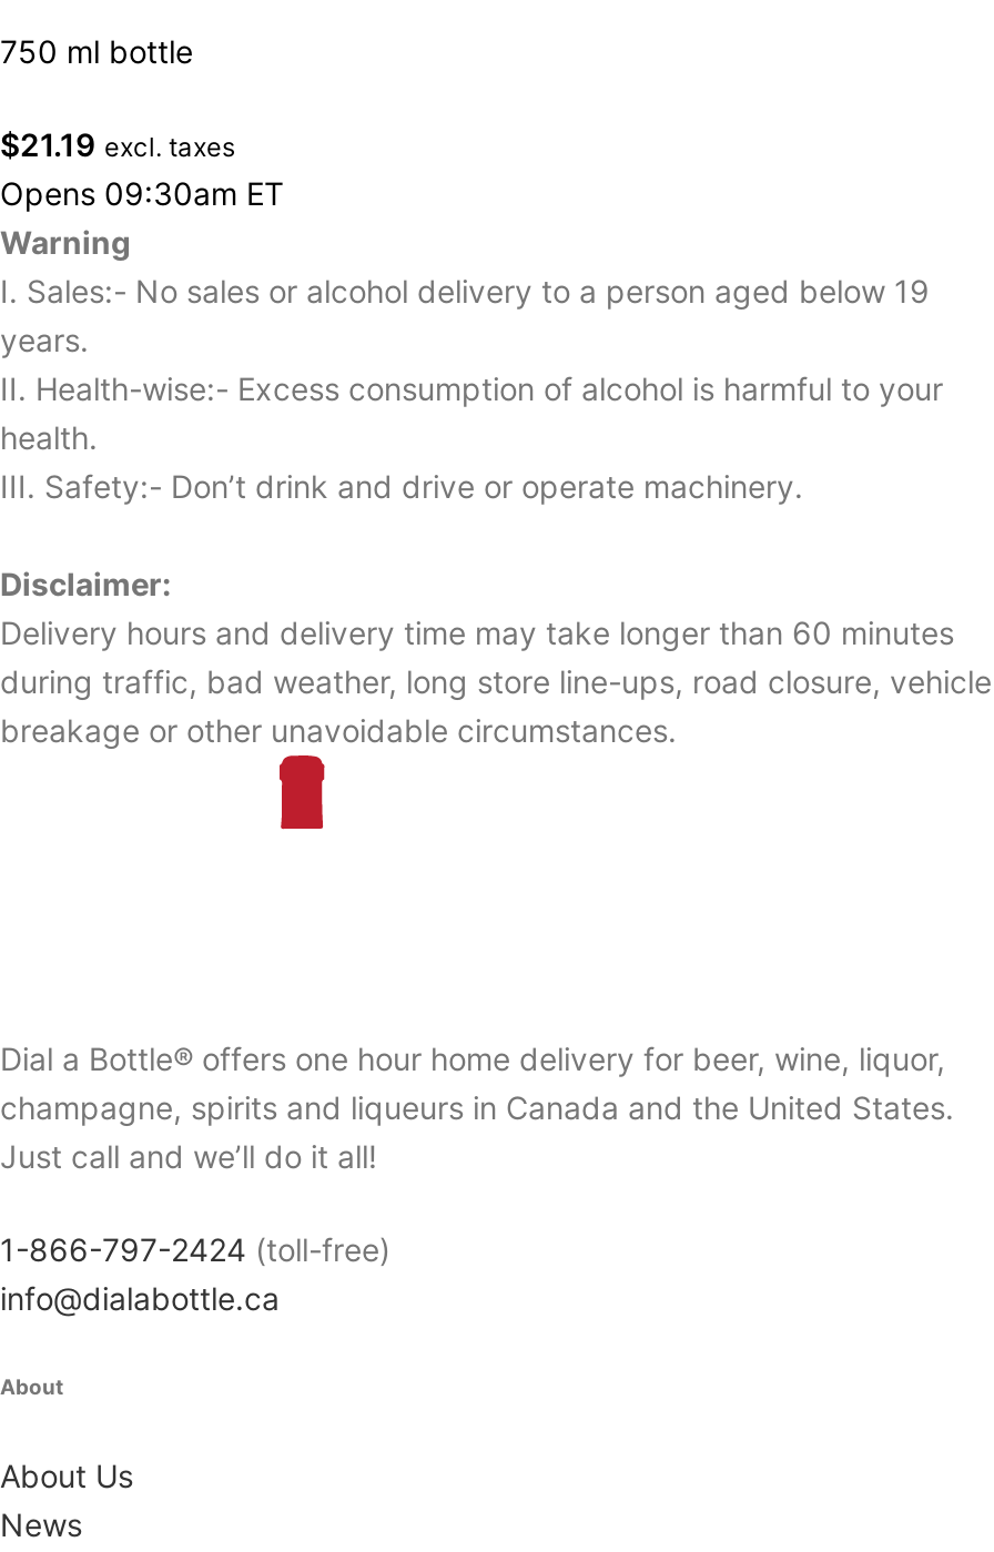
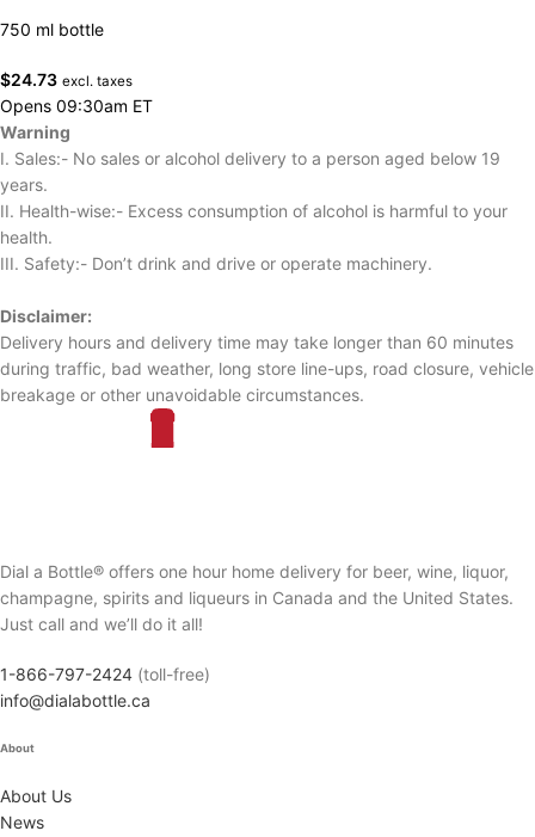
[0,124,235,162] $21.19 excl. taxes -> [0,69,133,89] $24.73 excl. taxes

